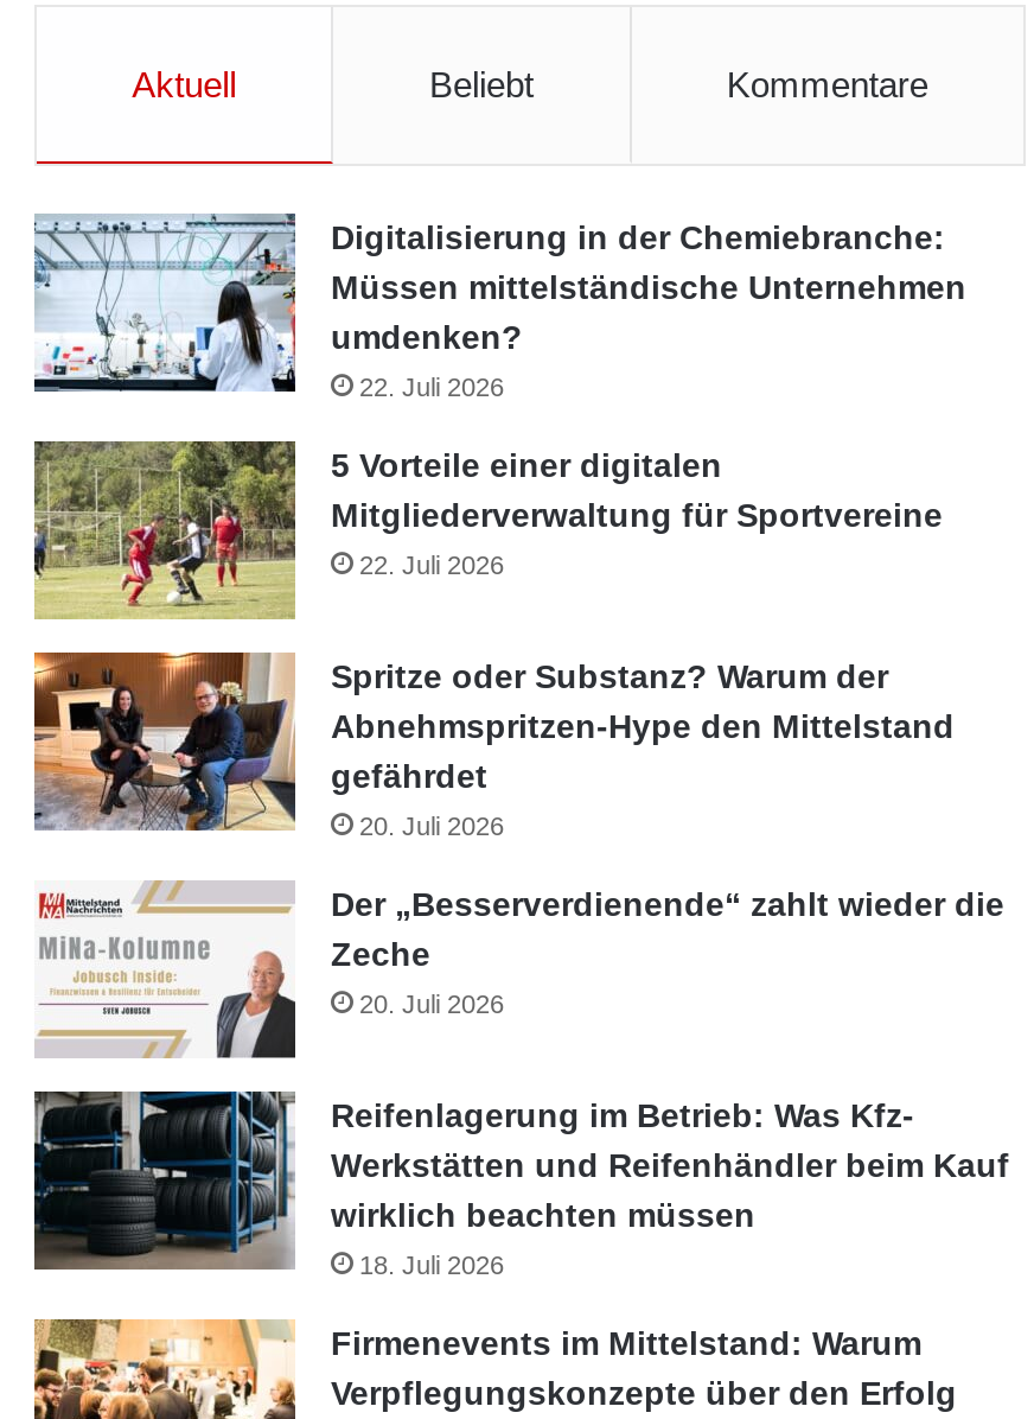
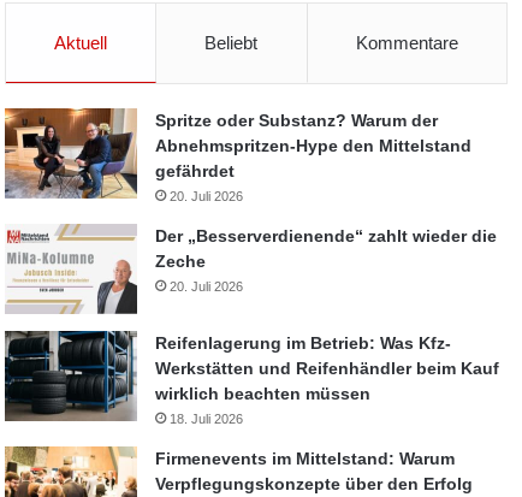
[32,211,966,580] [image] | Digitalisierung in der Chemiebranche: | Müssen mittelständische Unternehmen | umdenken? | 22. Juli 2026 | 5 Vorteile einer digitalen | Mitgliederverwaltung für Sportvereine | 22. Juli 2026 -> none
[32,439,298,622] [image] -> none

